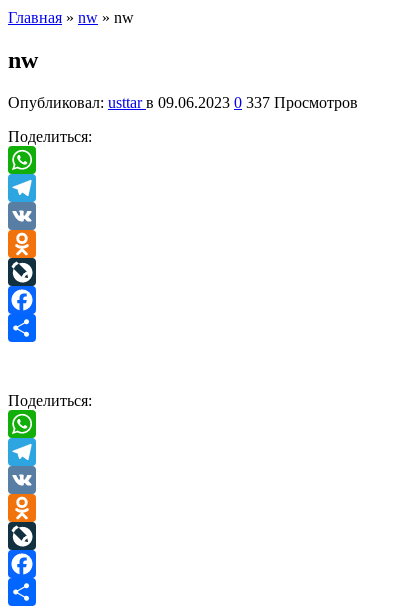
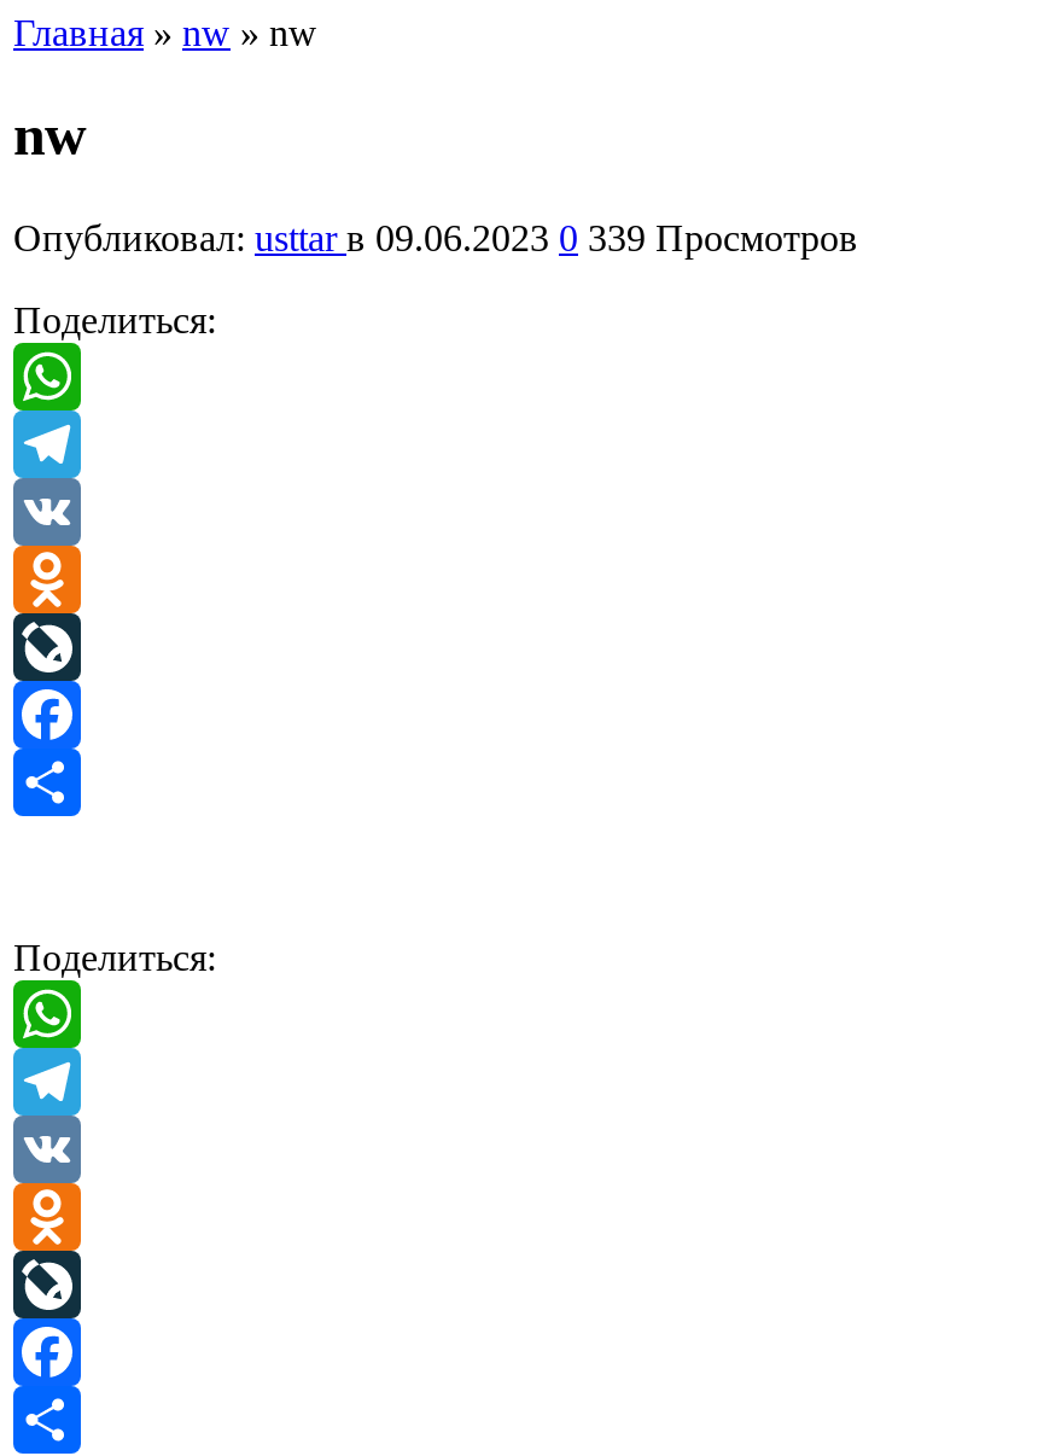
[8,94,358,111] Опубликовал: usttar в 09.06.2023 0 337 Просмотров -> [13,217,858,258] Опубликовал: usttar в 09.06.2023 0 339 Просмотров

